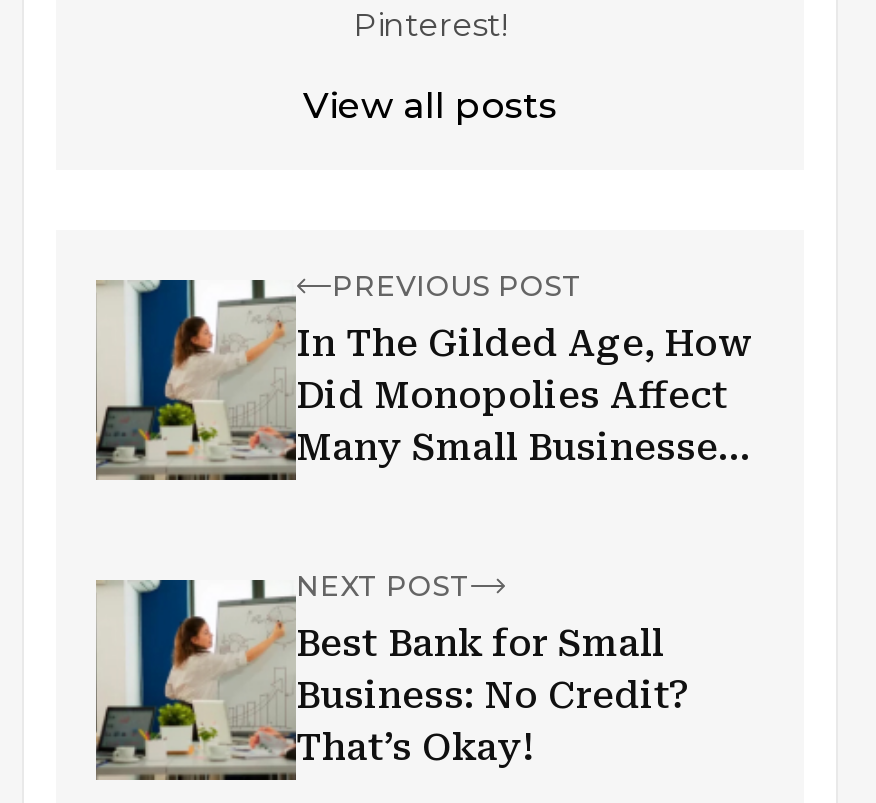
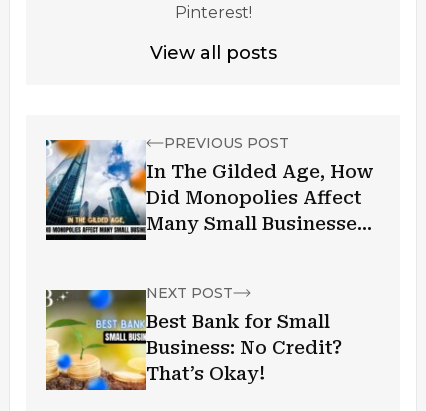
[94,278,296,482] [image] -> [45,139,145,241] [image]
[94,580,296,782] [image] -> [45,289,146,391] [image]

